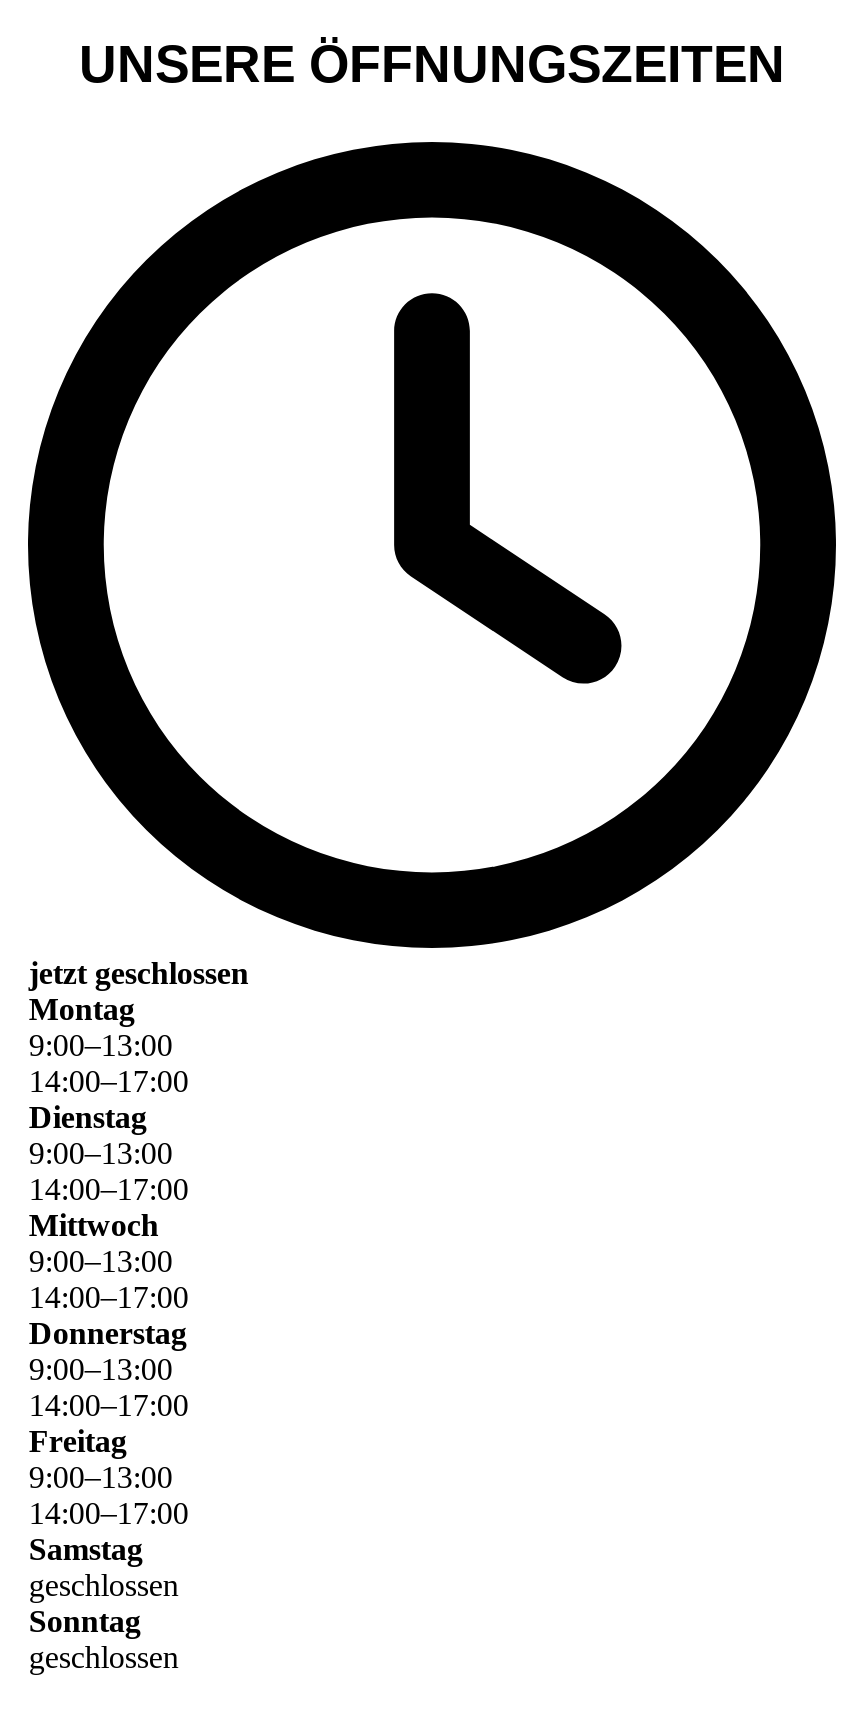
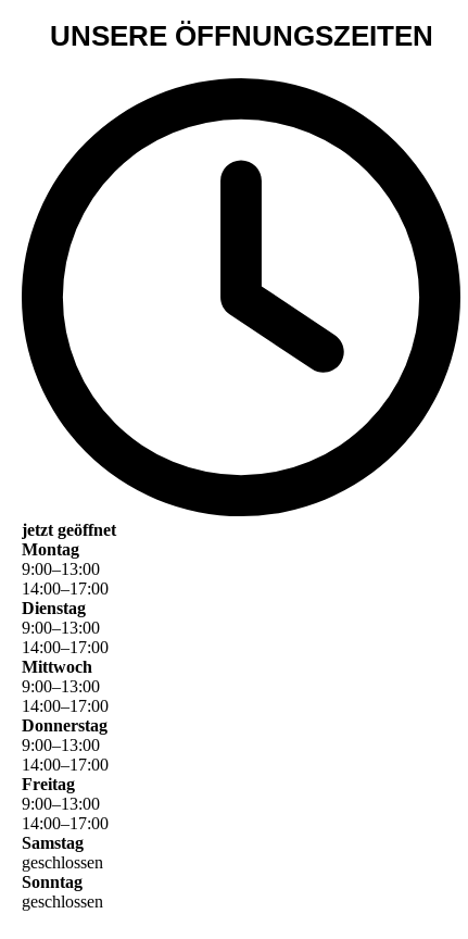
[29,956,249,990] jetzt geschlossen -> [22,521,117,539] jetzt geöffnet

